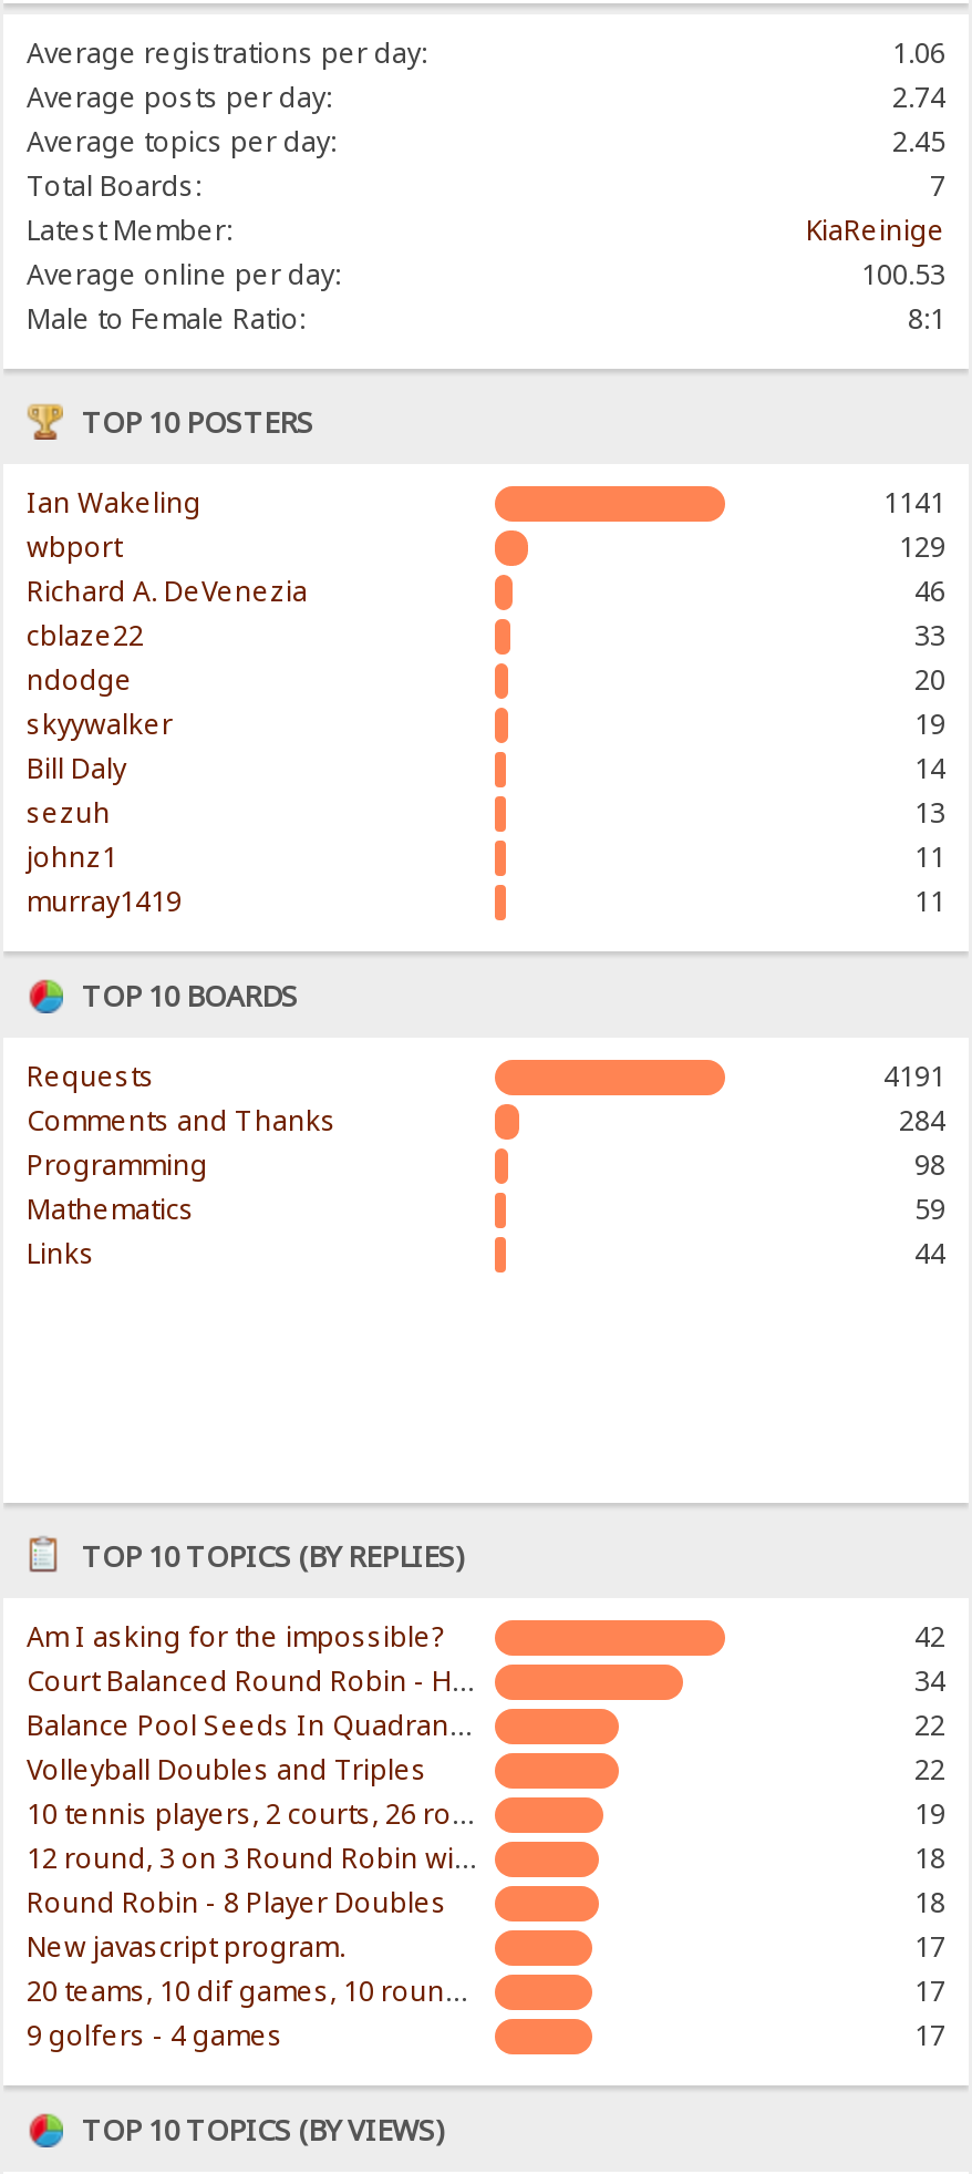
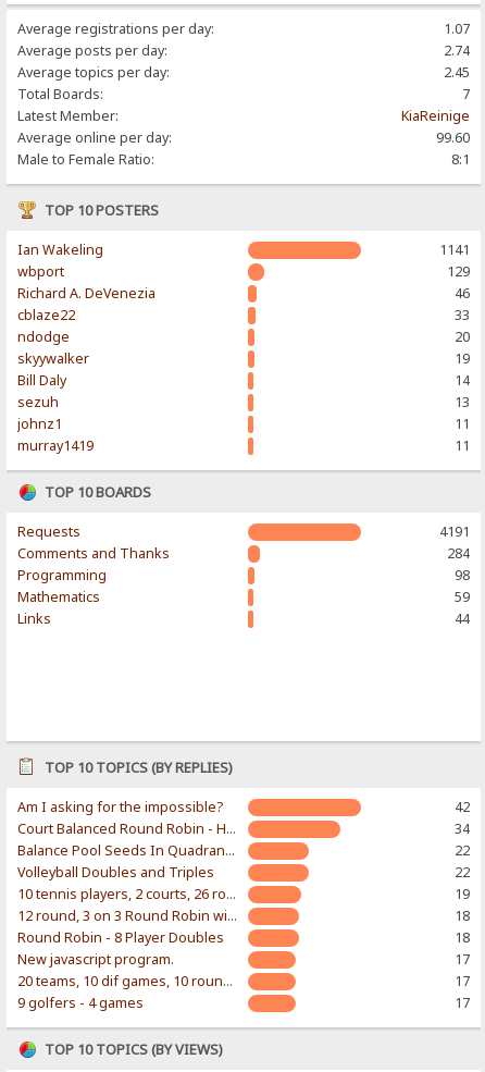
[892,33,945,71] 1.06 -> [443,19,469,38] 1.07
[861,255,945,292] 100.53 -> [436,128,469,146] 99.60

